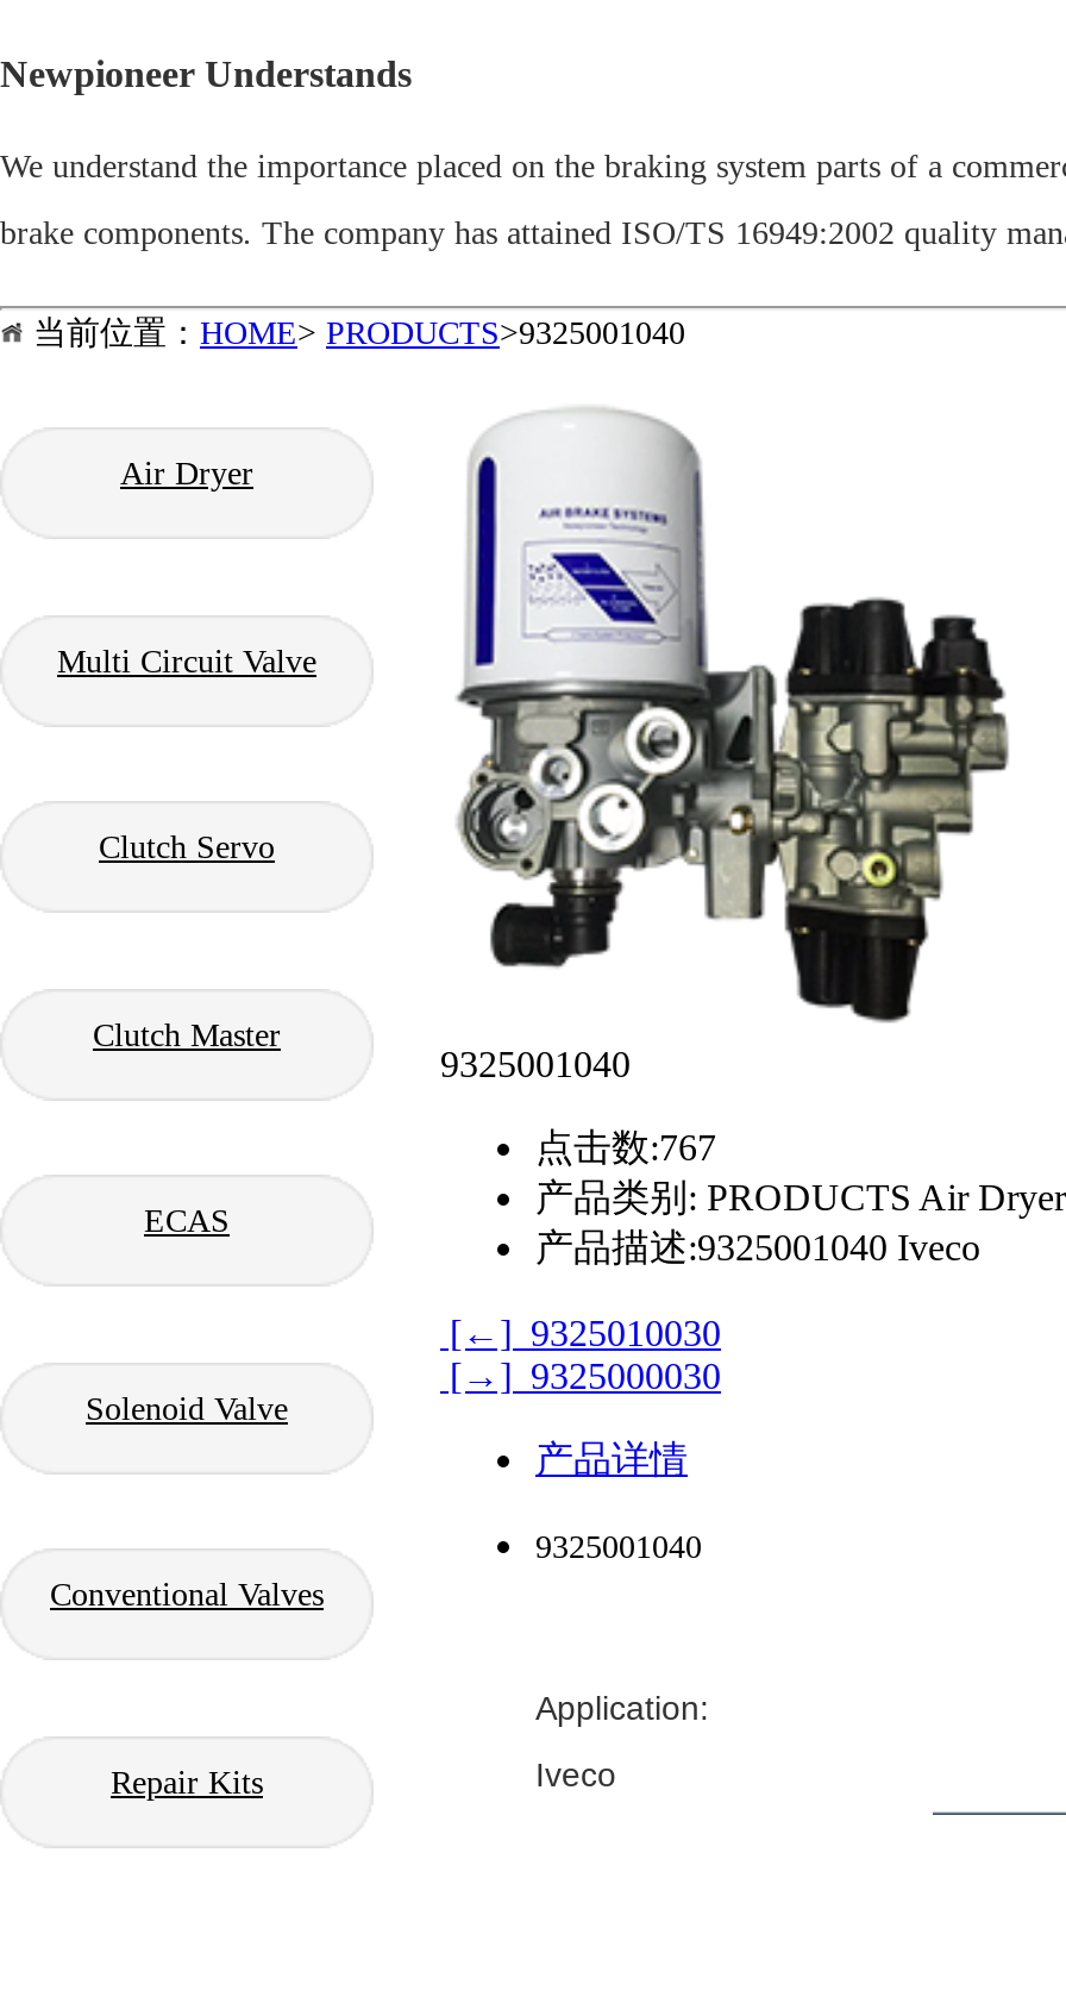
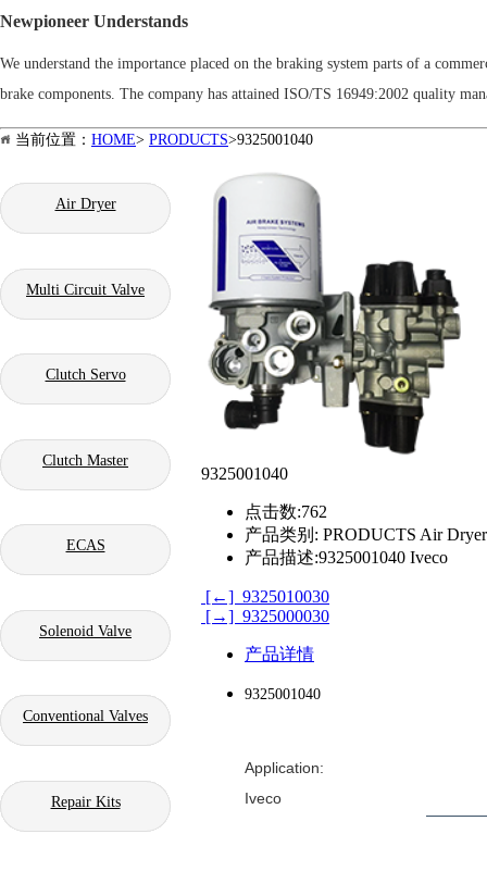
[535,1128,716,1168] 点击数:767 -> [245,503,327,521] 点击数:762

